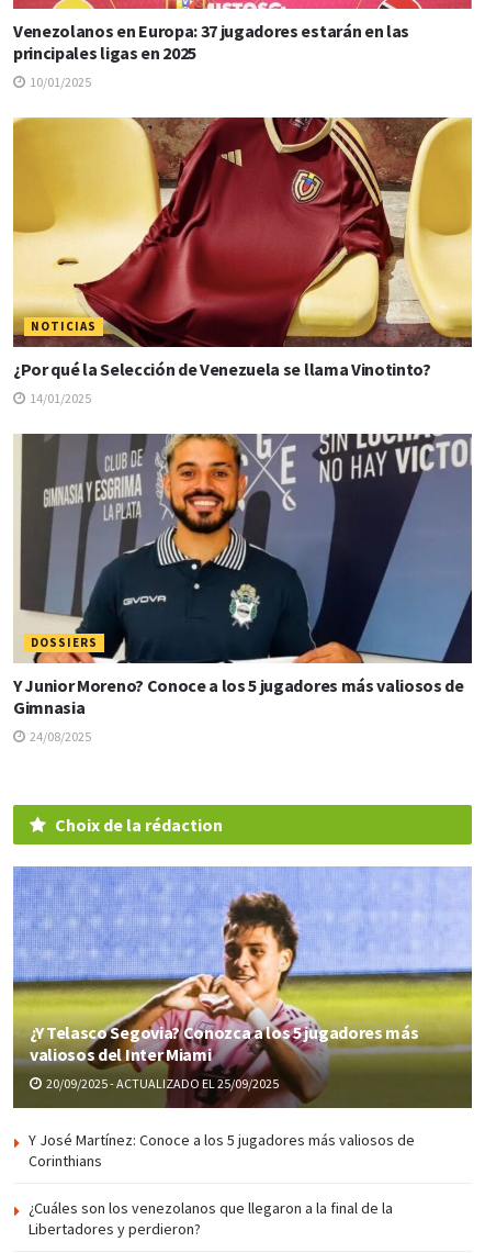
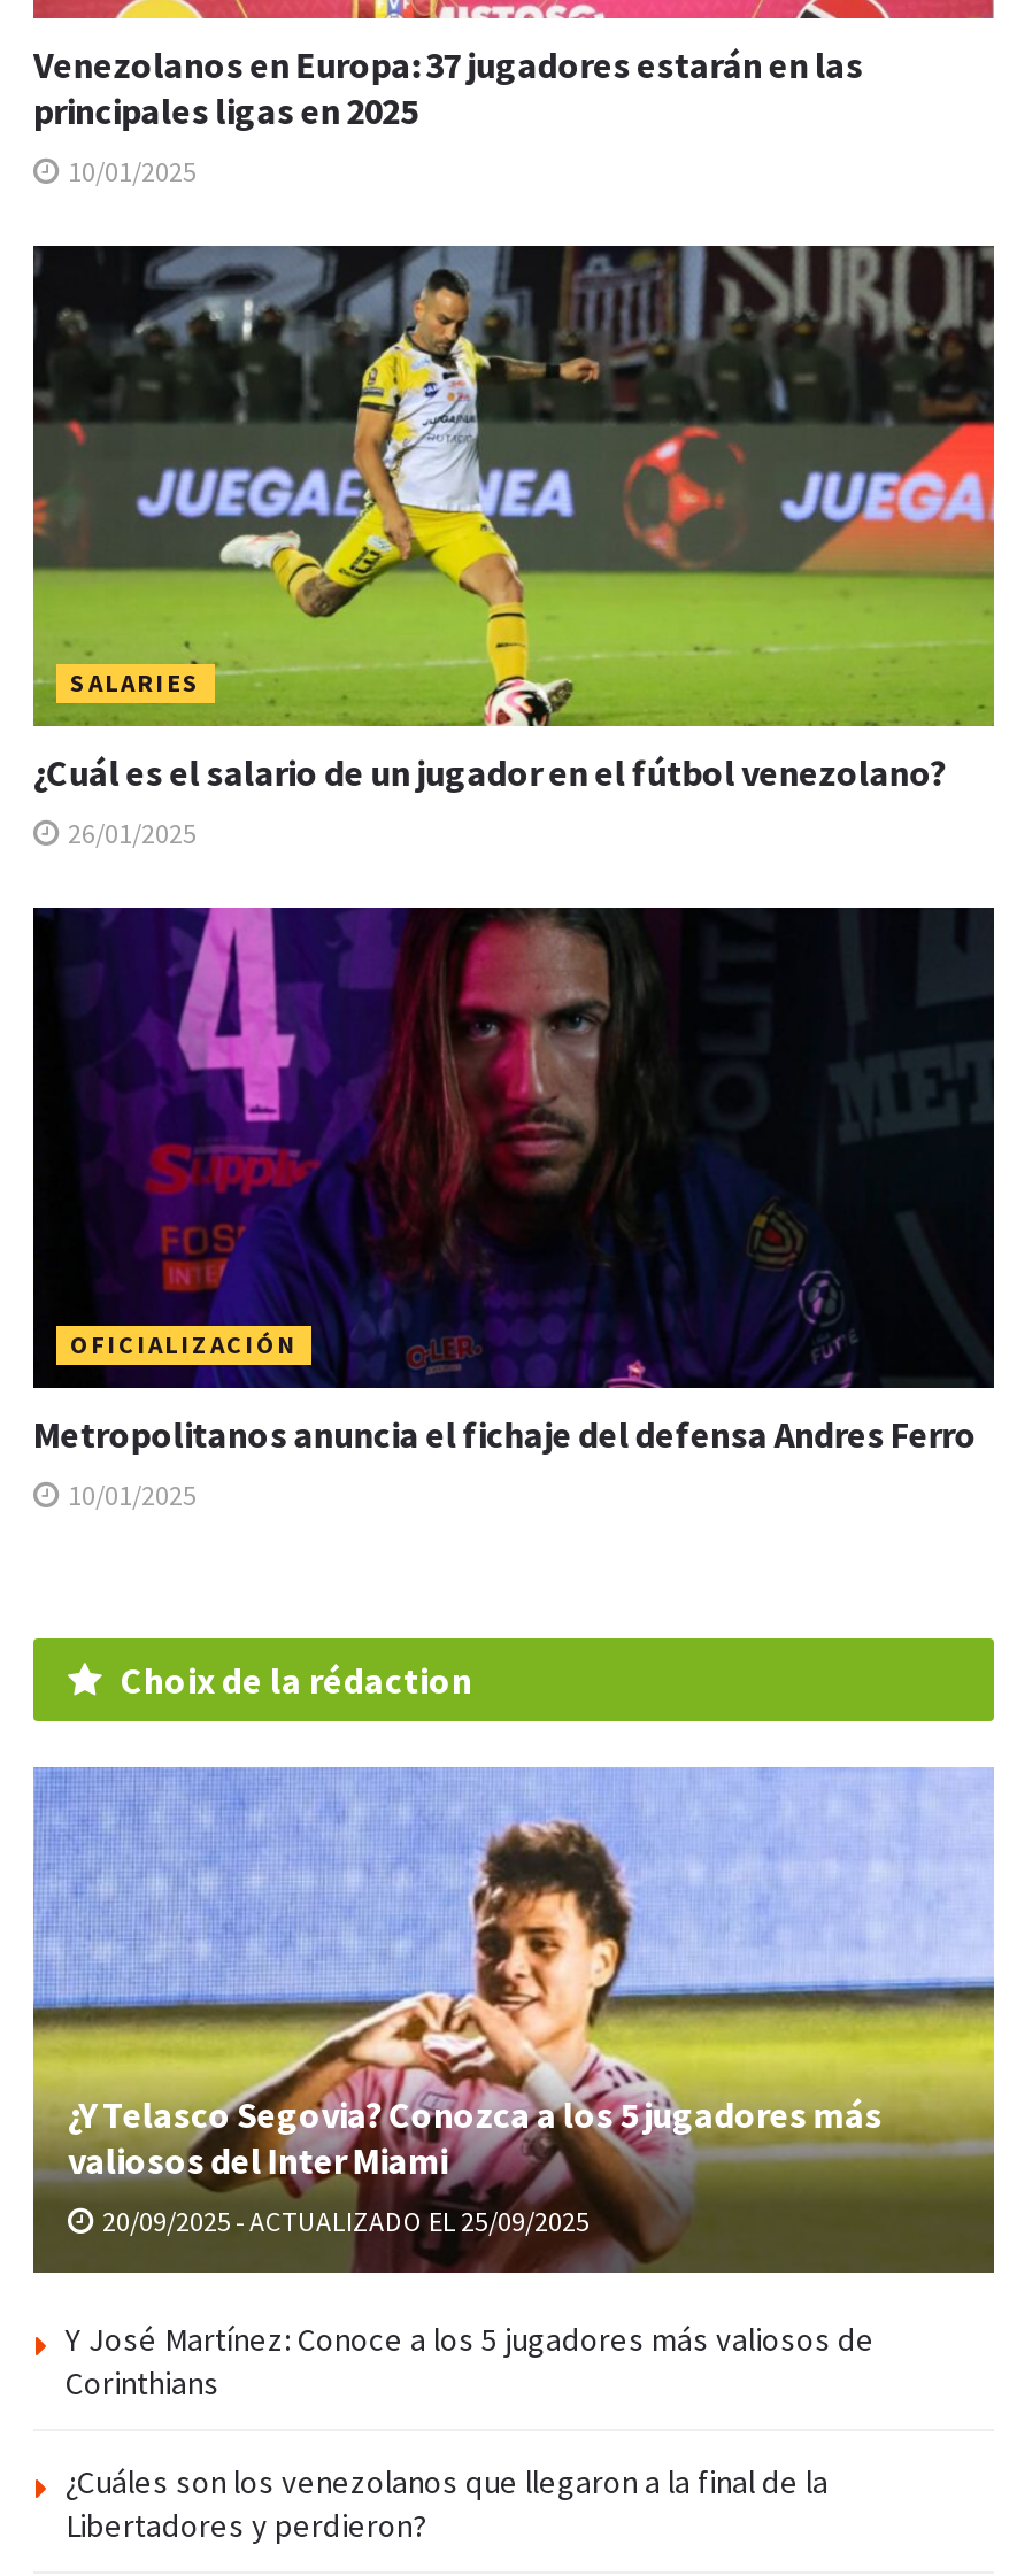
[12,116,473,348] [image] | NOTICIAS -> [31,244,996,728] [image] | SALARIES
[13,358,431,406] ¿Por qué la Selección de Venezuela se llama Vinotinto? | 14/01/2025 -> [33,748,947,849] ¿Cuál es el salario de un jugador en el fútbol venezolano? | 26/01/2025
[13,433,473,664] [image] | DOSSIERS -> [31,905,996,1359] [image] | OFICIALIZACIÓN
[13,674,464,744] Y Junior Moreno? Conoce a los 5 jugadores más valiosos de | Gimnasia | 24/08/2025 -> [33,1410,977,1511] Metropolitanos anuncia el fichaje del defensa Andres Ferro | 10/01/2025

